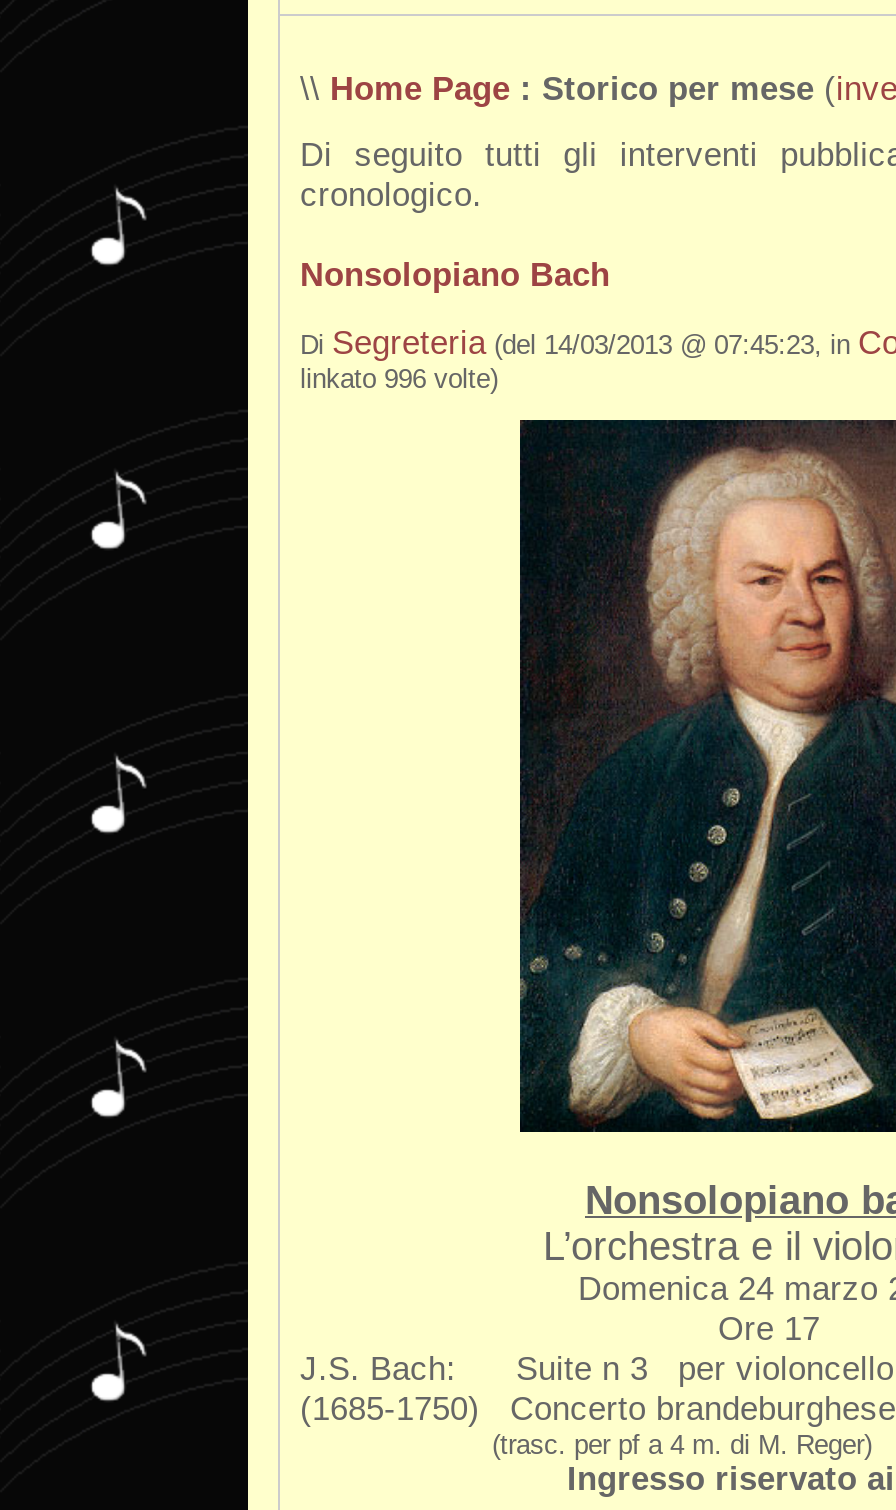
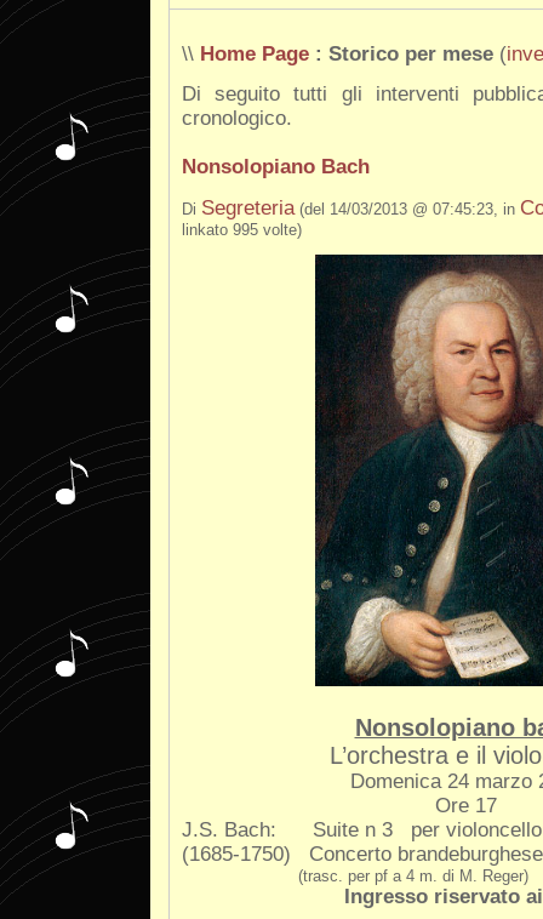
[300,363,498,393] linkato 996 volte) -> [182,220,302,238] linkato 995 volte)

